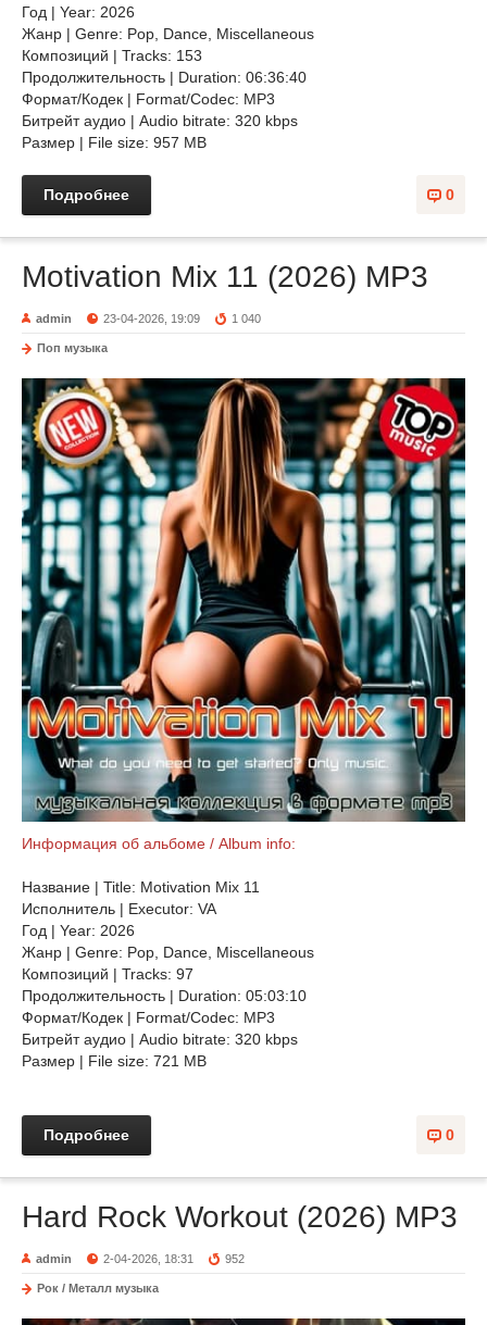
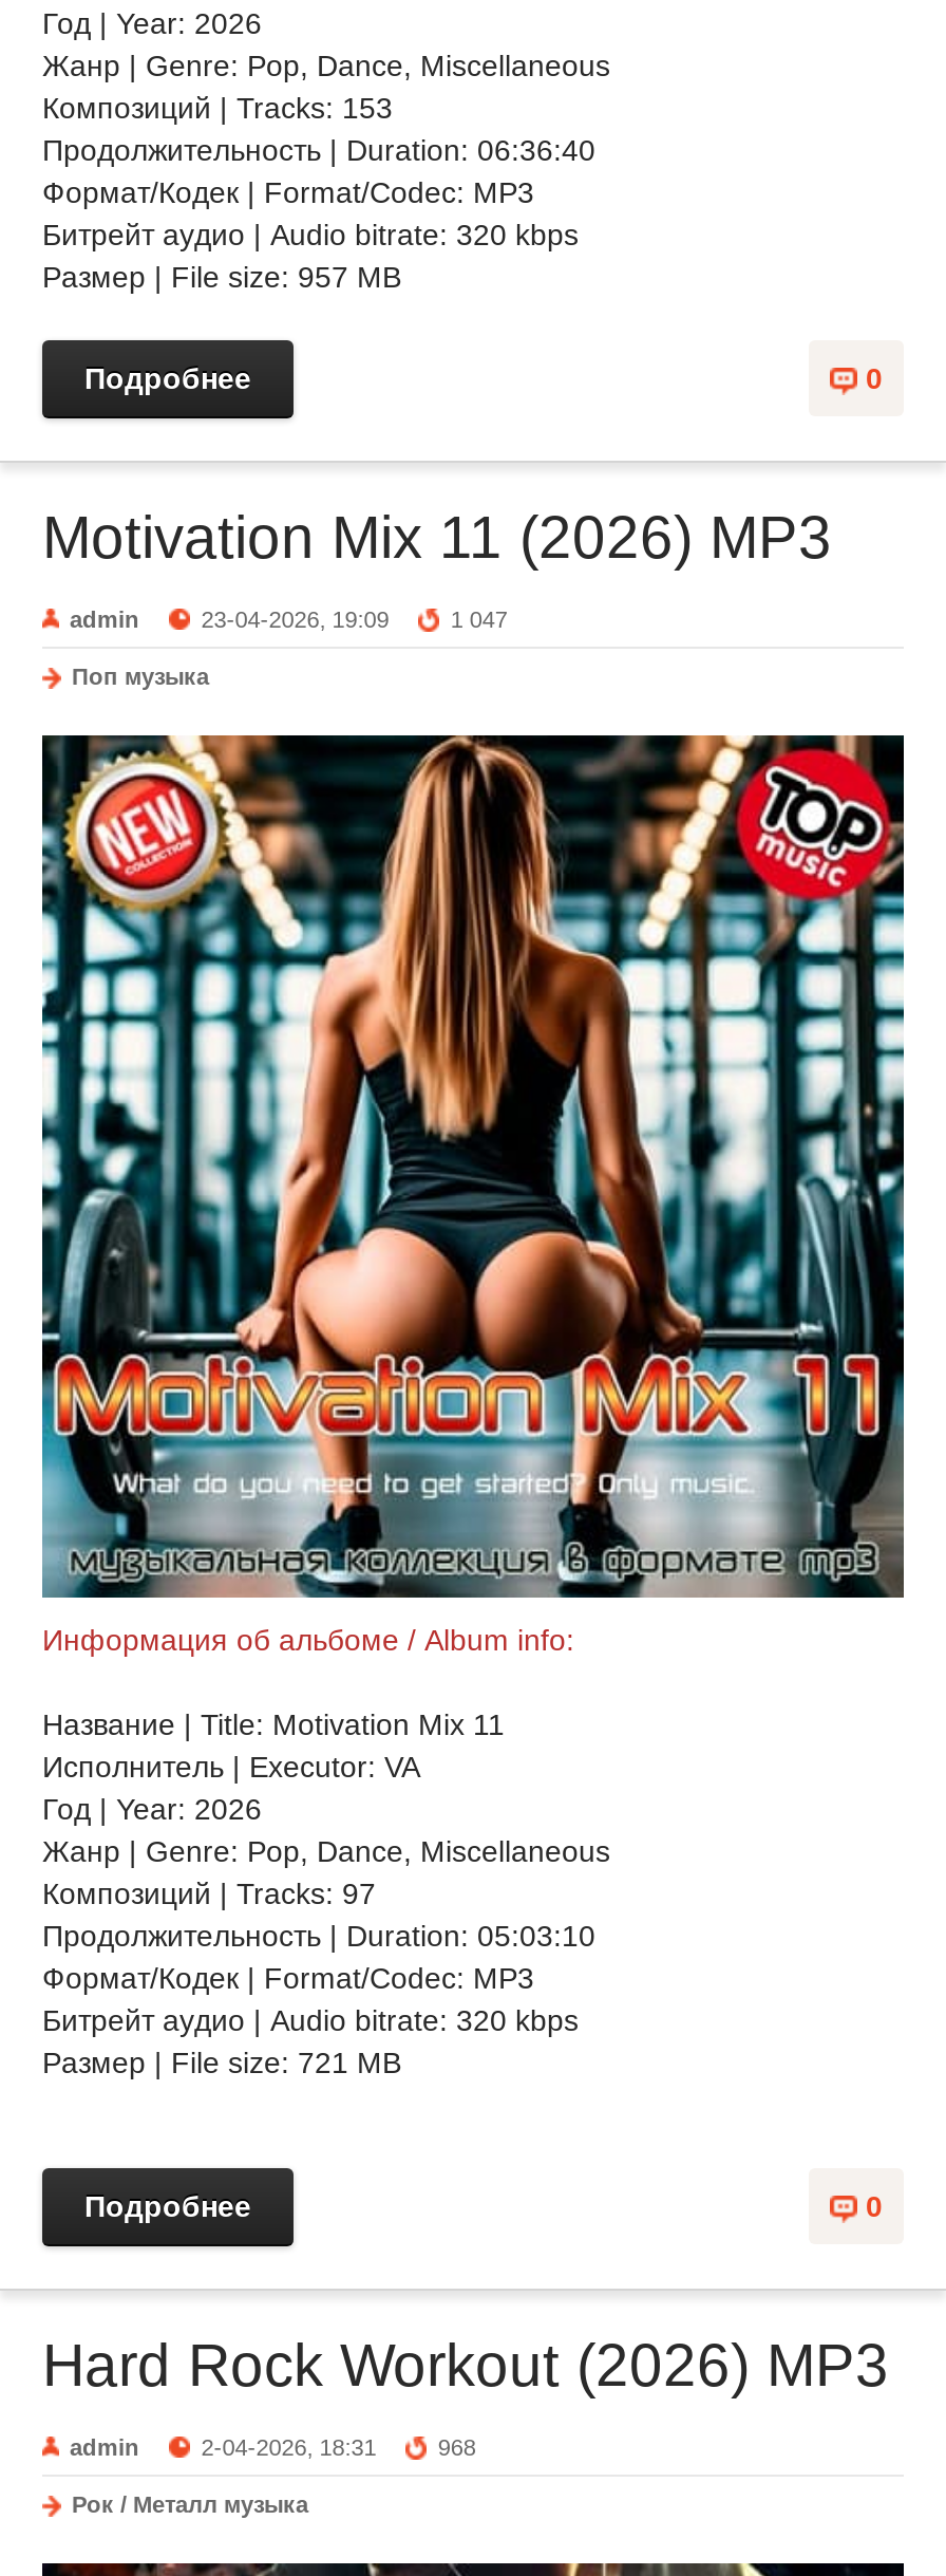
[232,312,261,325] 1 040 -> [451,606,508,632] 1 047
[225,1252,245,1265] 952 -> [438,2434,476,2460] 968

